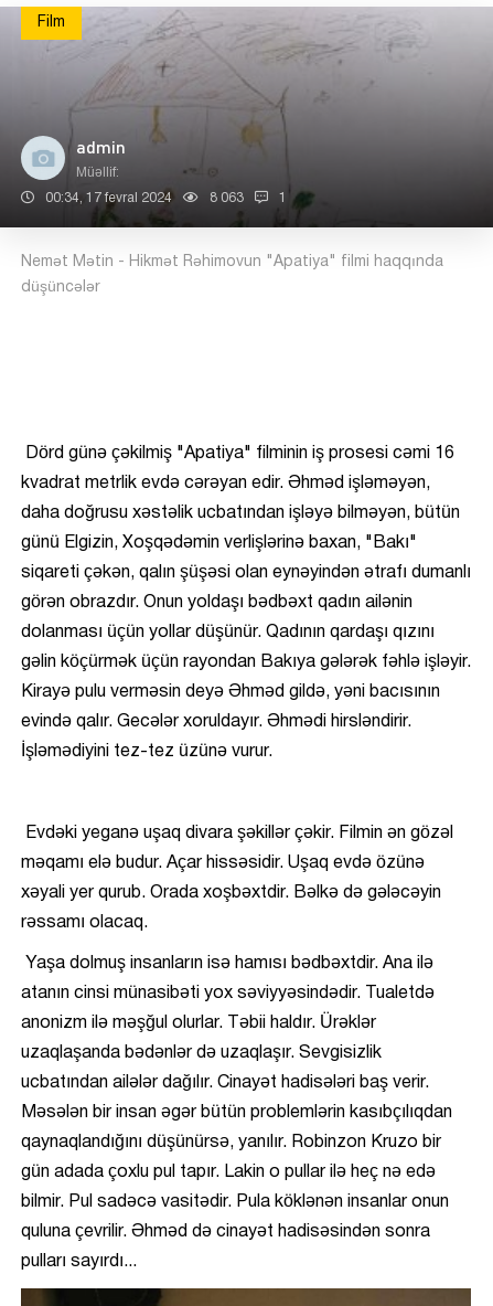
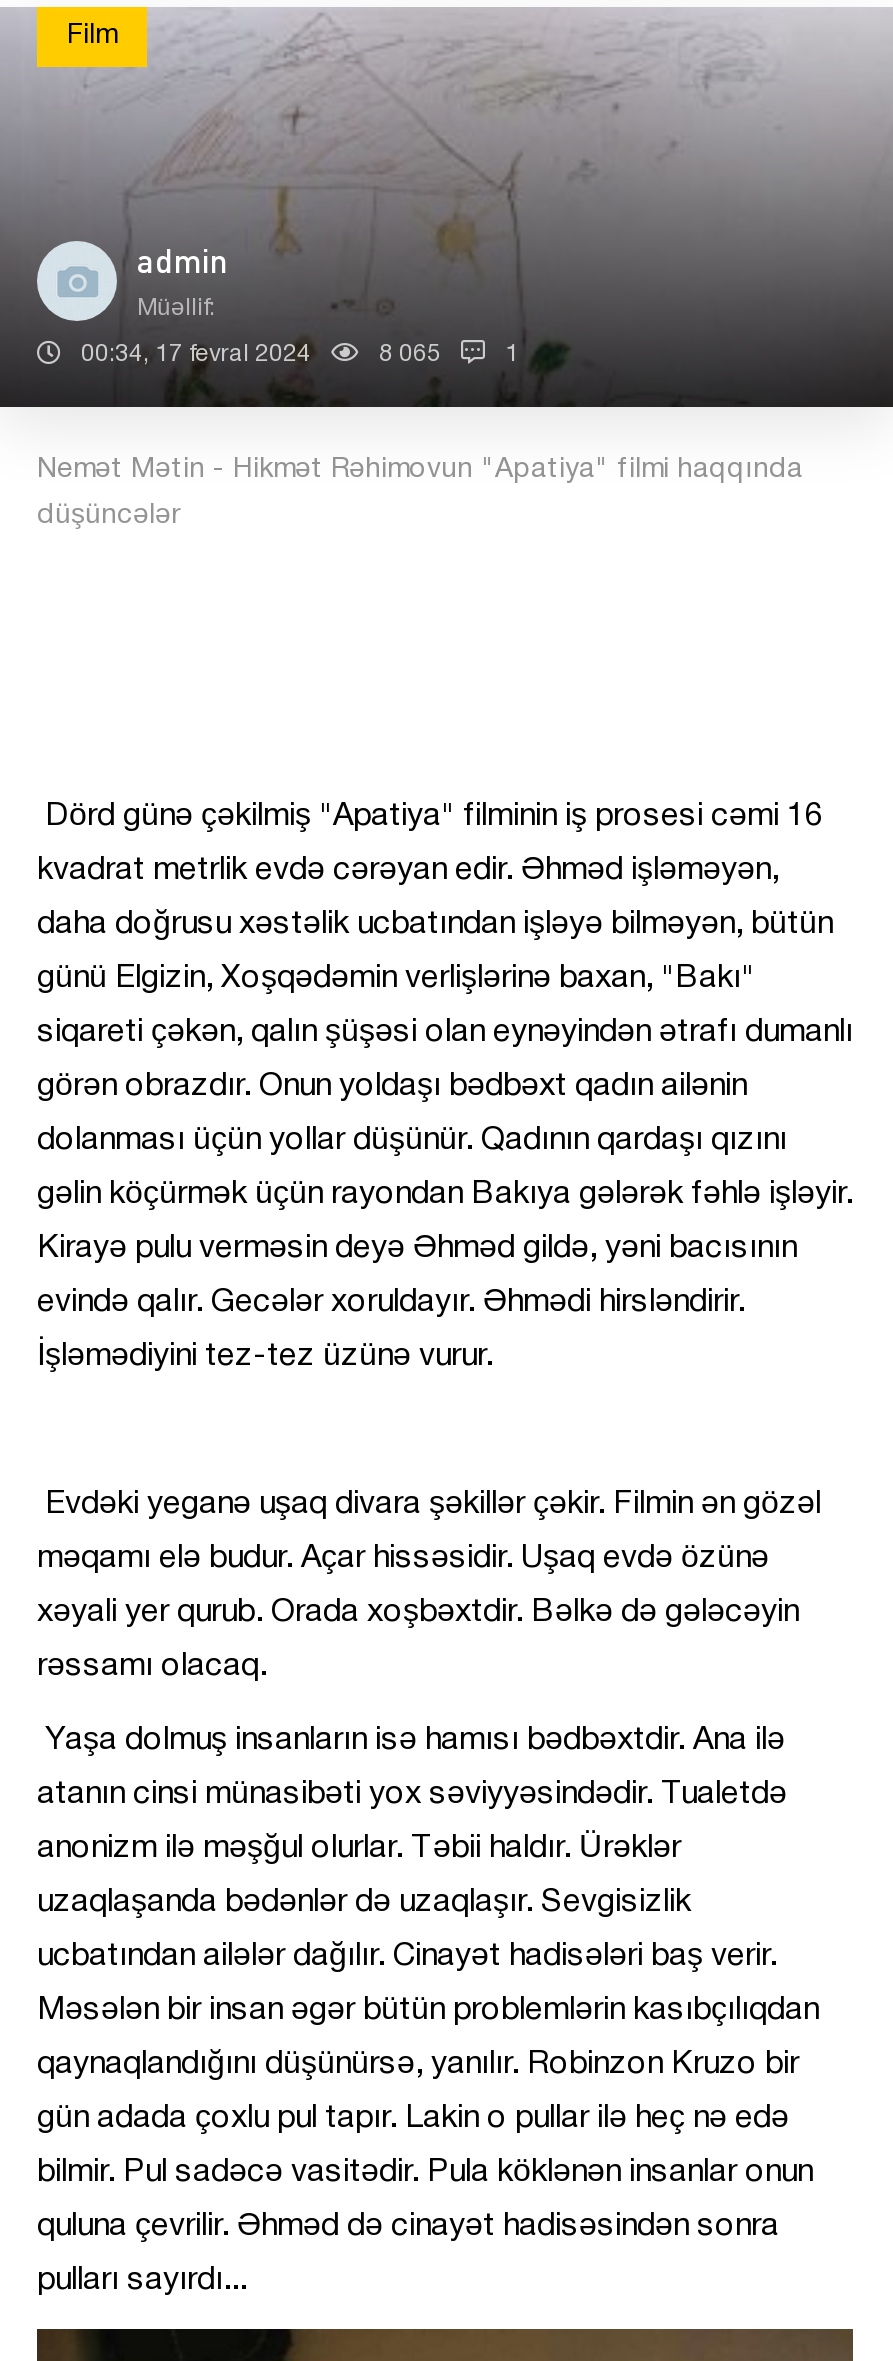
[210,192,244,204] 8 063 -> [379,343,441,365] 8 065

